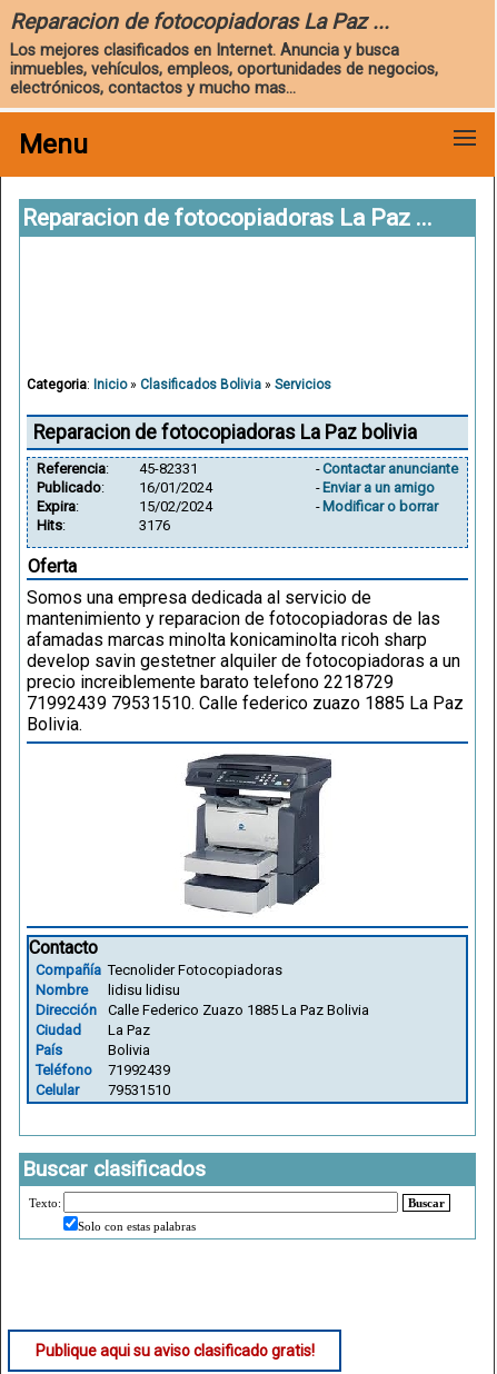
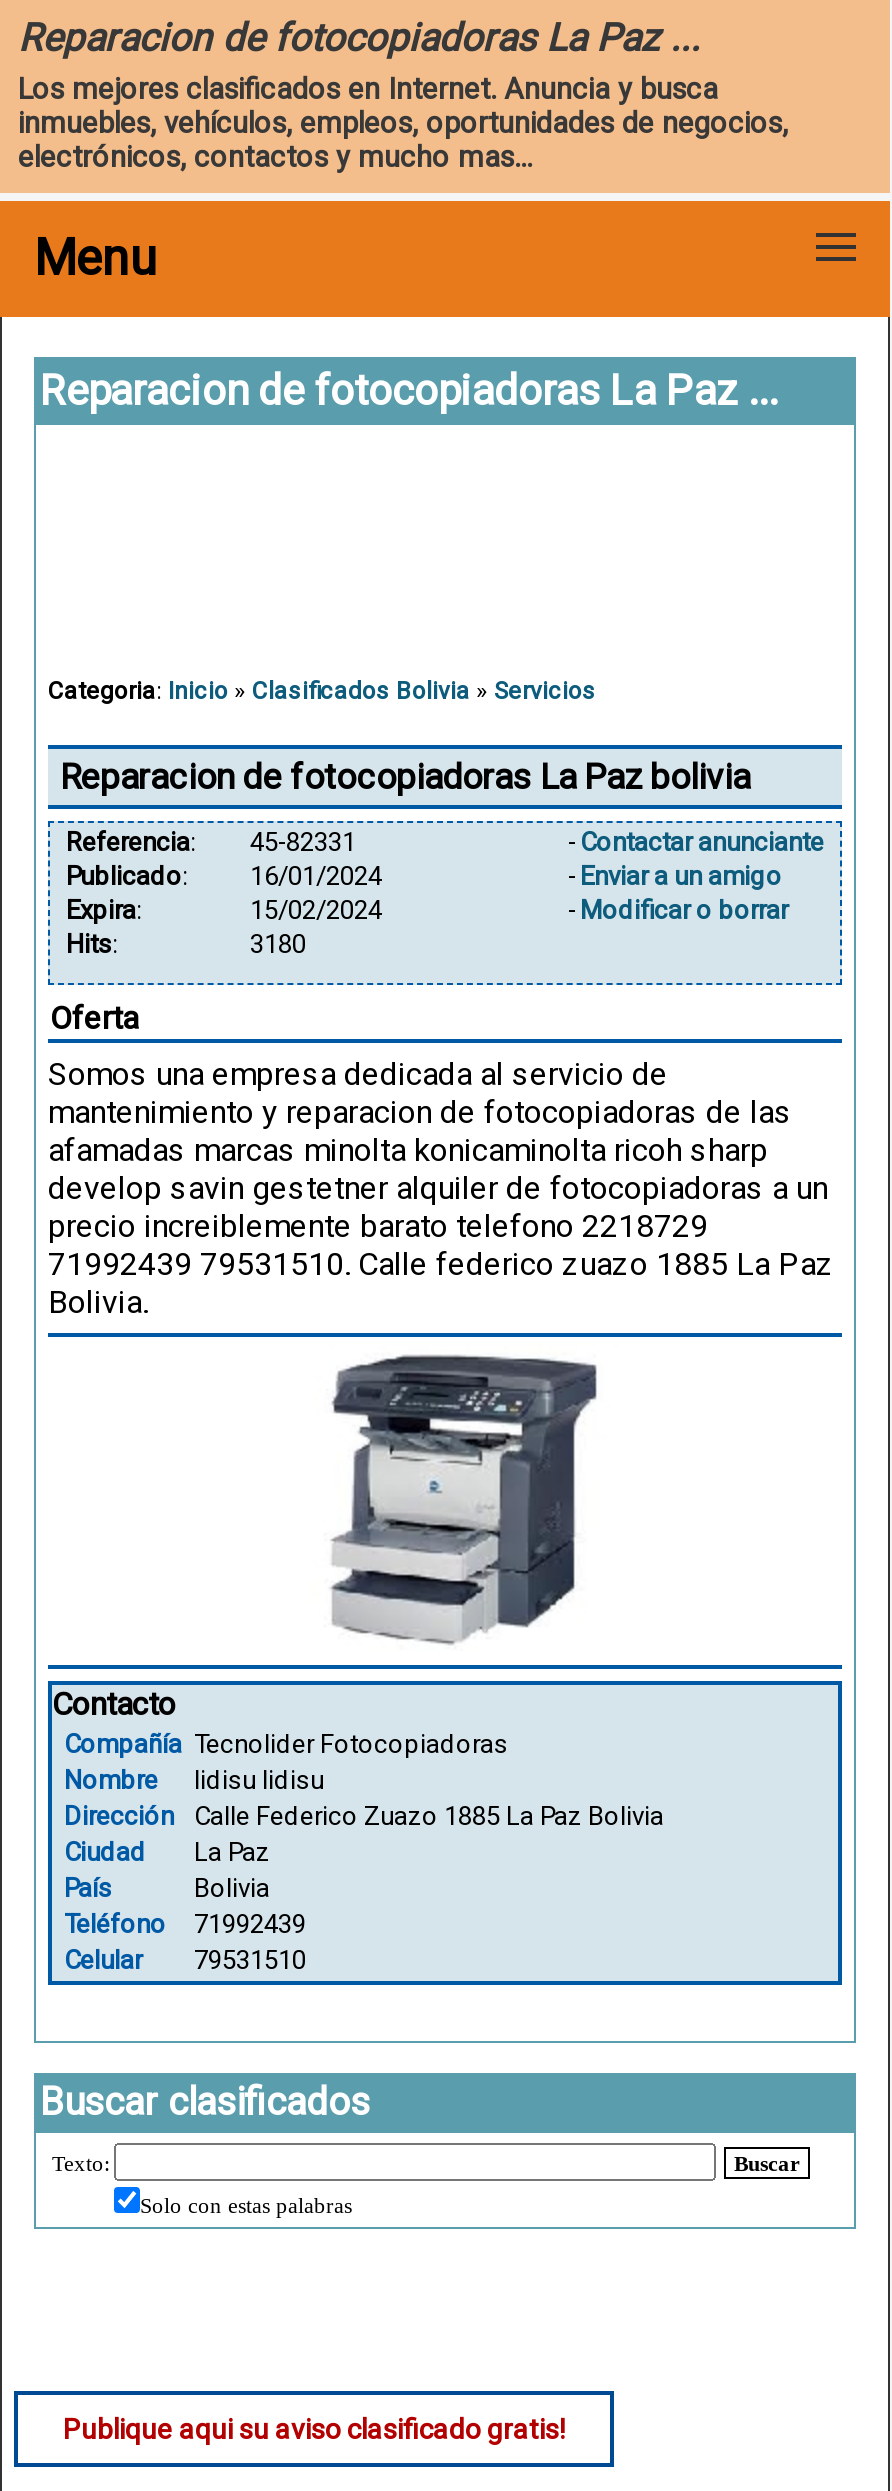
[139,517,170,534] 3176 -> [250,929,306,959] 3180

